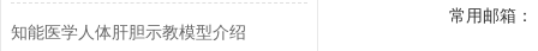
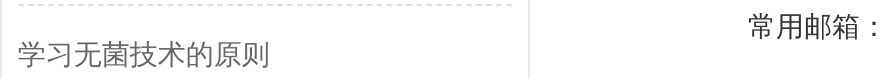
[11,24,246,42] 知能医学人体肝胆示教模型介绍 -> [18,40,270,70] 学习无菌技术的原则

